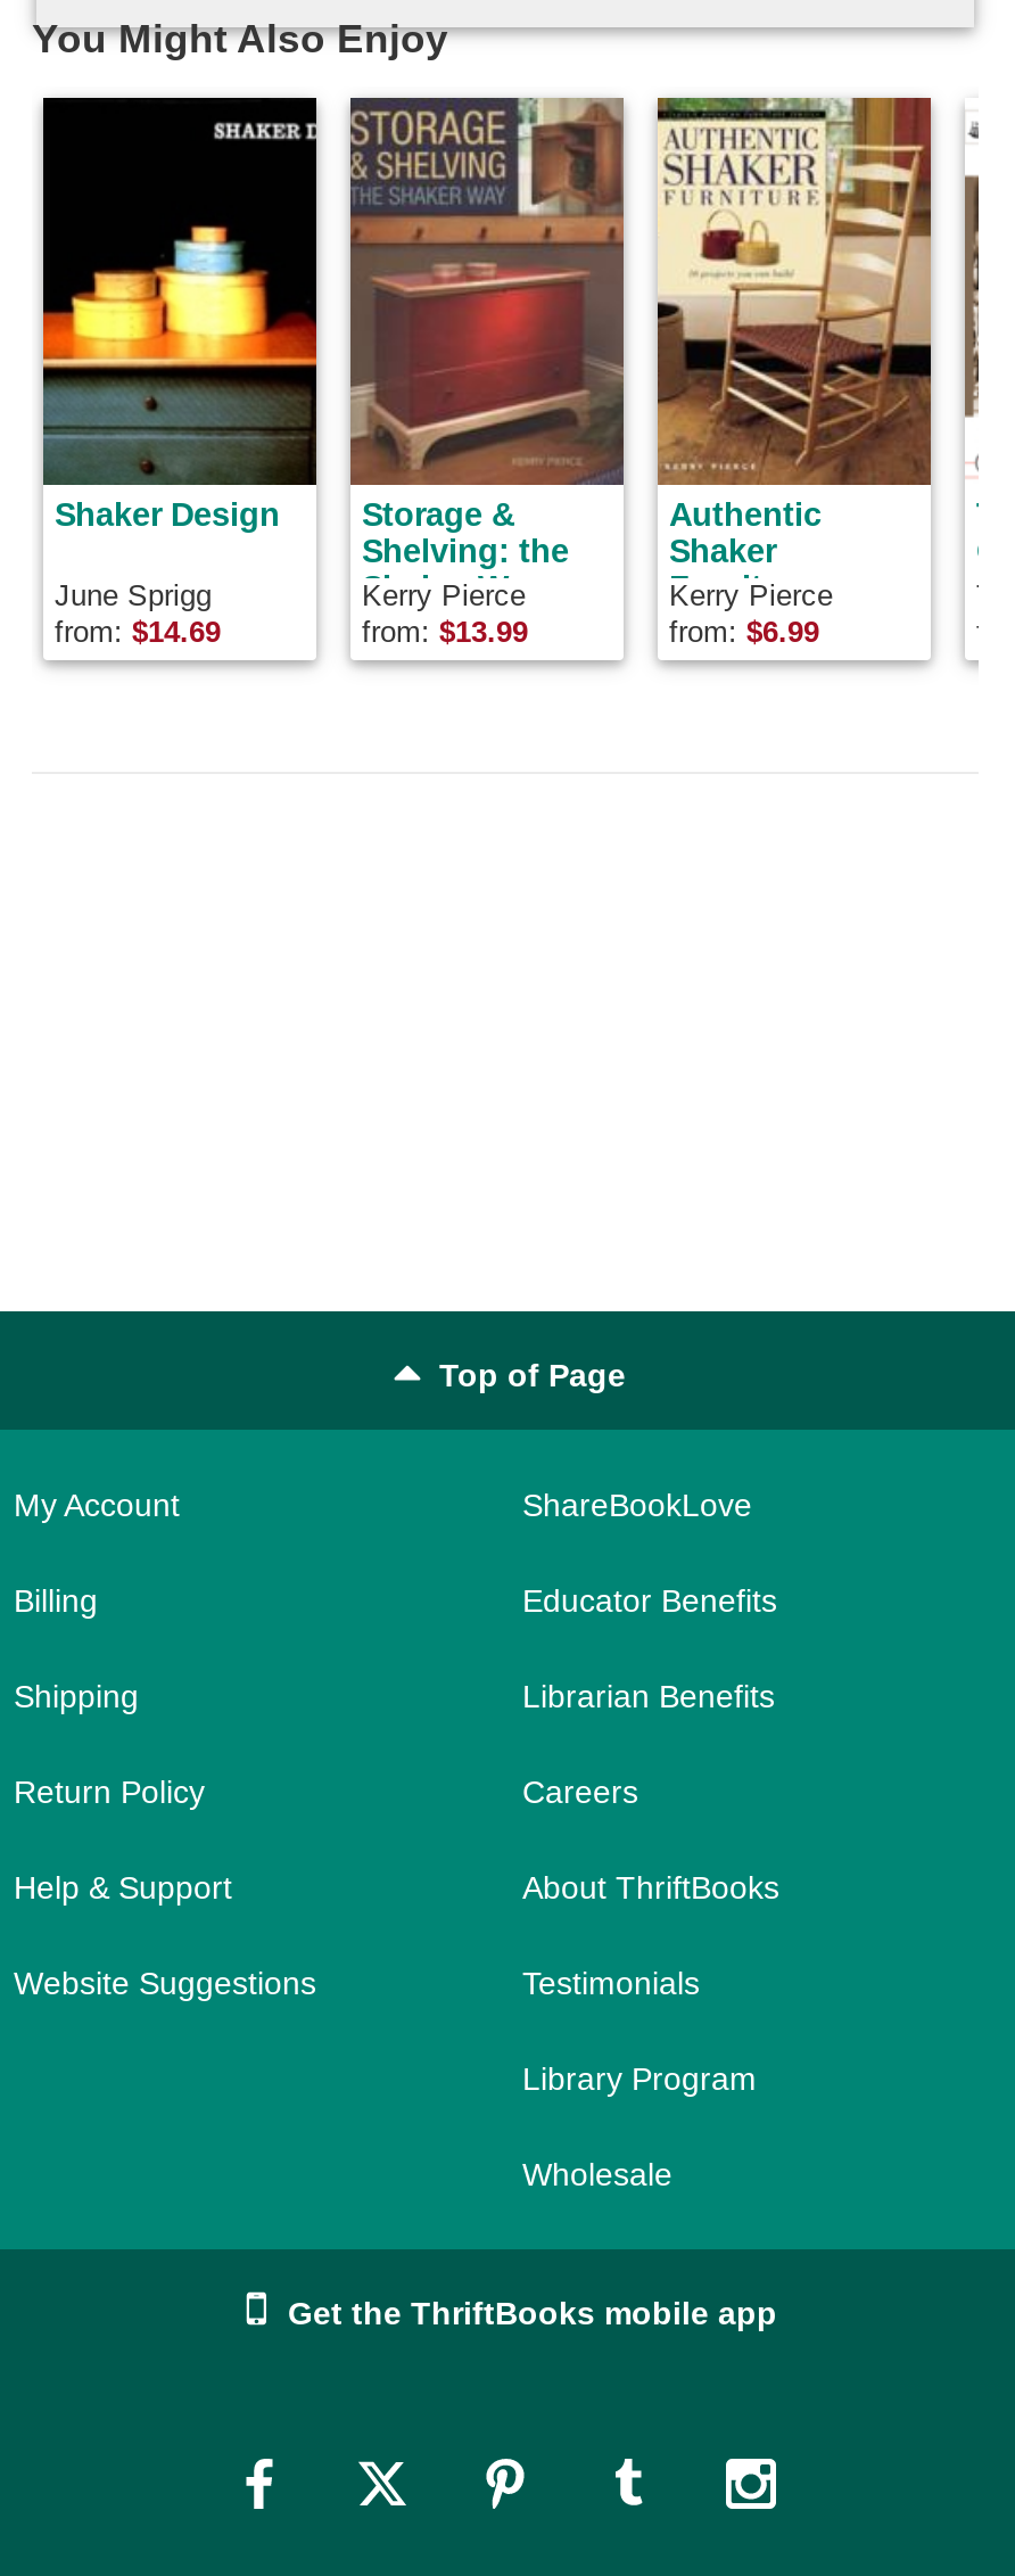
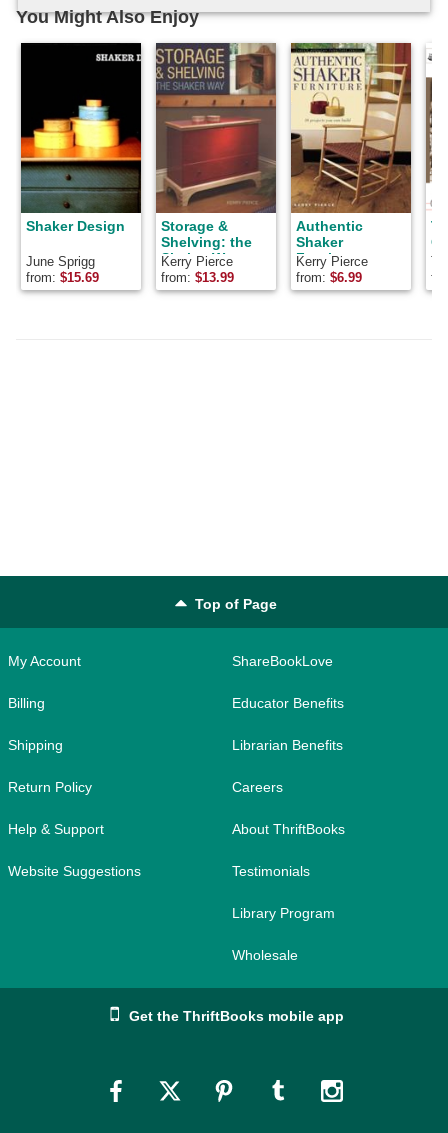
[55,614,221,649] from: $14.69 -> [26,270,99,285] from: $15.69

